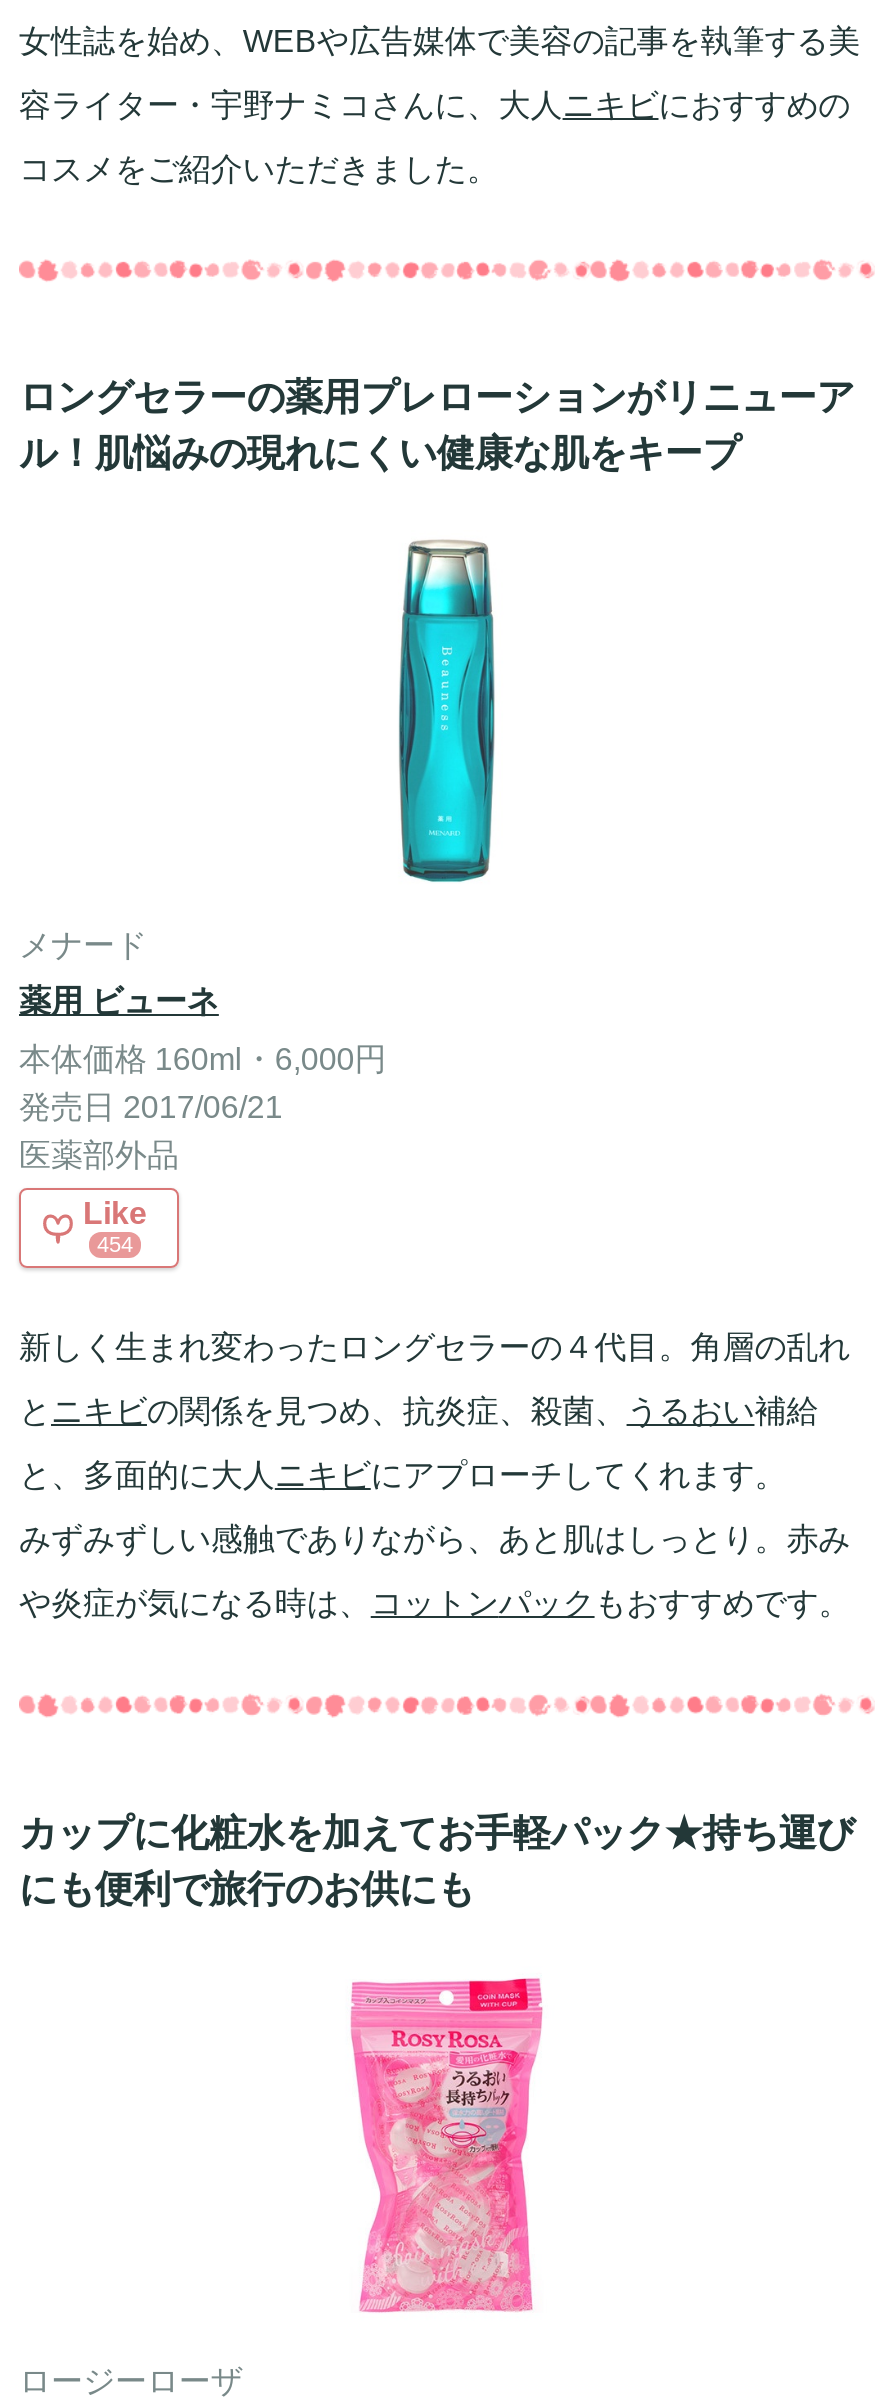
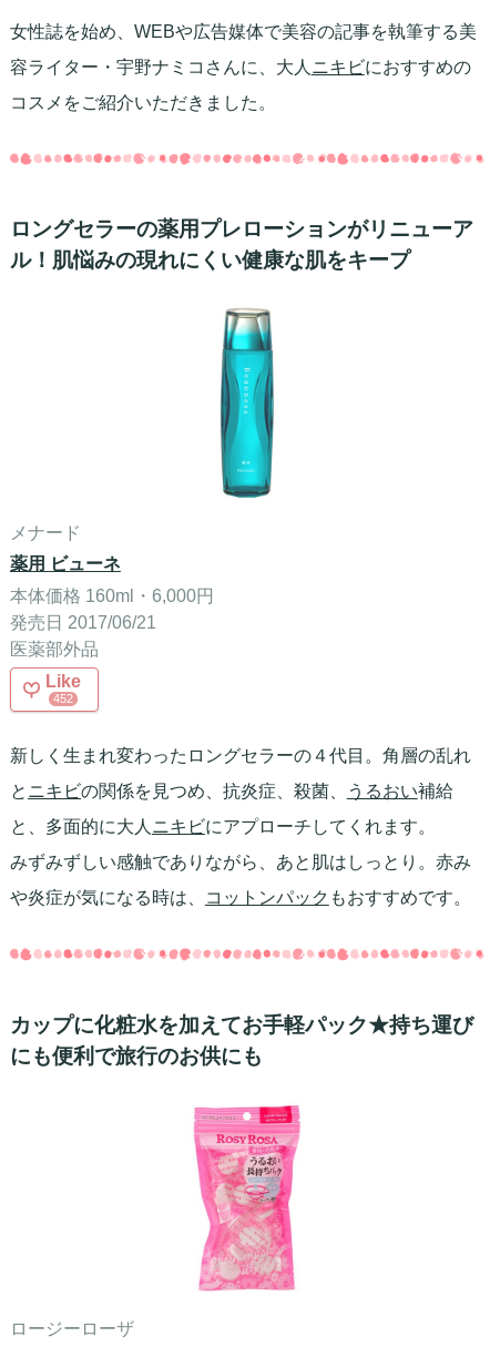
[97,1232,133,1256] 454 -> [53,692,73,705] 452

